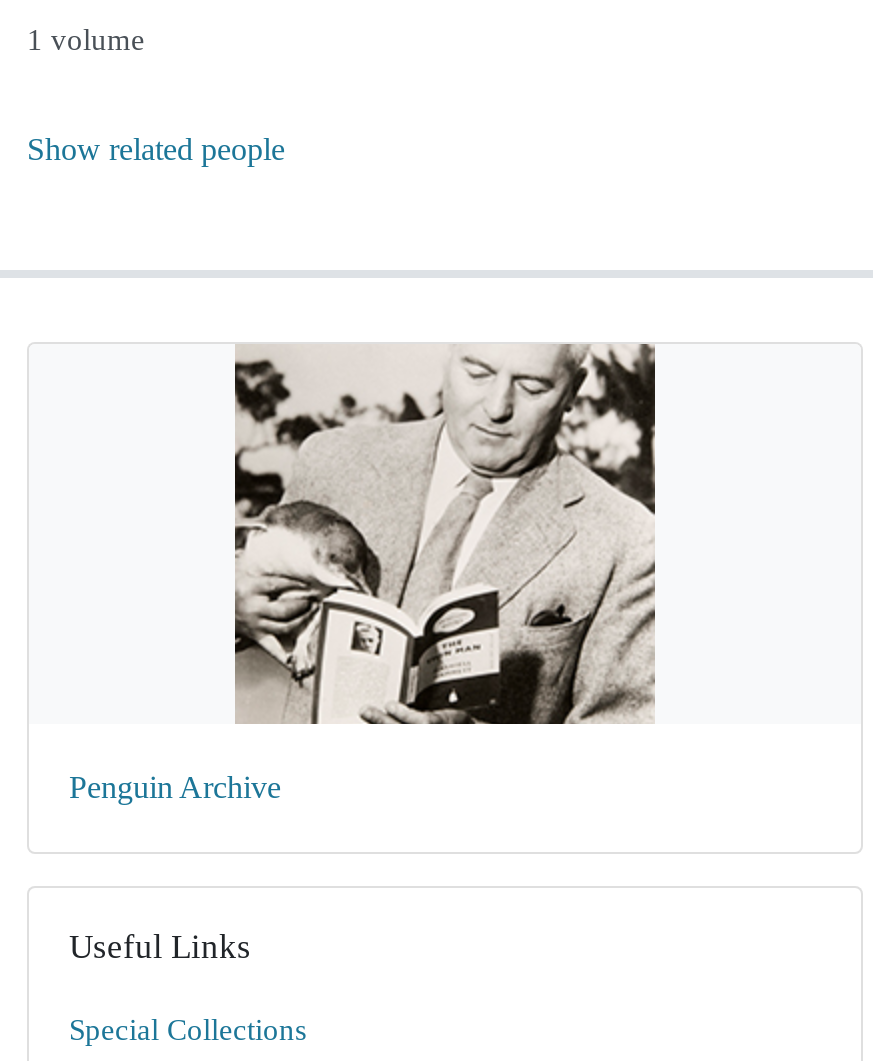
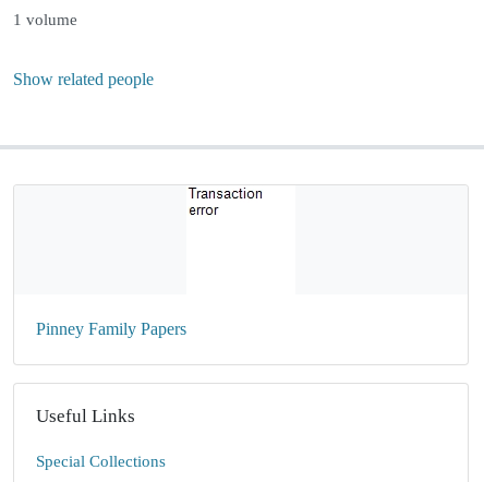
[233,342,657,726] [image] -> none
[69,770,281,804] Penguin Archive -> [36,320,186,338] Pinney Family Papers

